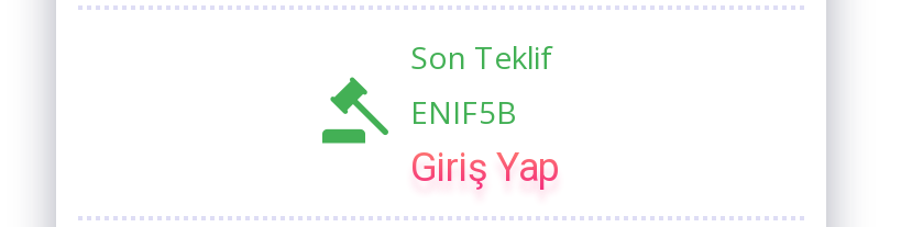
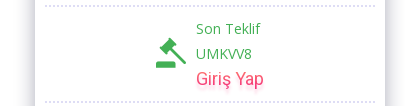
[410,91,518,133] ENIF5B -> [196,44,252,63] UMKVV8

